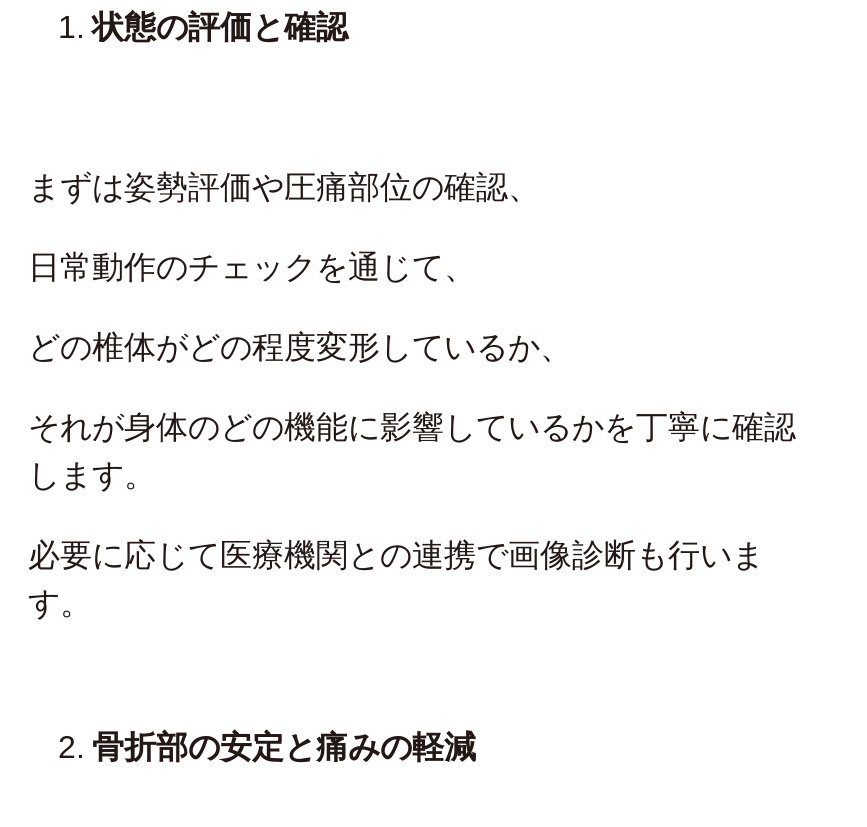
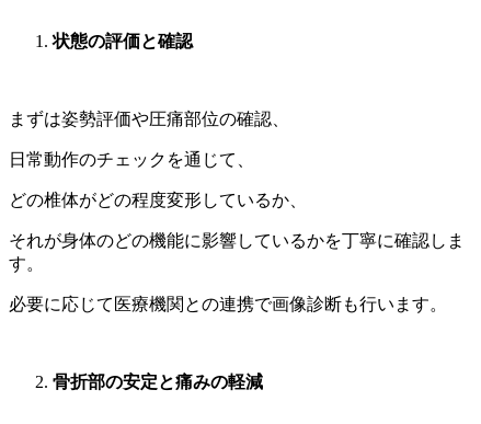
[28,410,796,572] それが身体のどの機能に影響しているかを丁寧に確認 | します。 | 必要に応じて医療機関との連携で画像診断も行いま -> [9,232,465,250] それが身体のどの機能に影響しているかを丁寧に確認しま
moved [28,586,92,620] -> [9,255,44,273]: す。
none -> [9,295,447,314] 必要に応じて医療機関との連携で画像診断も行います。

